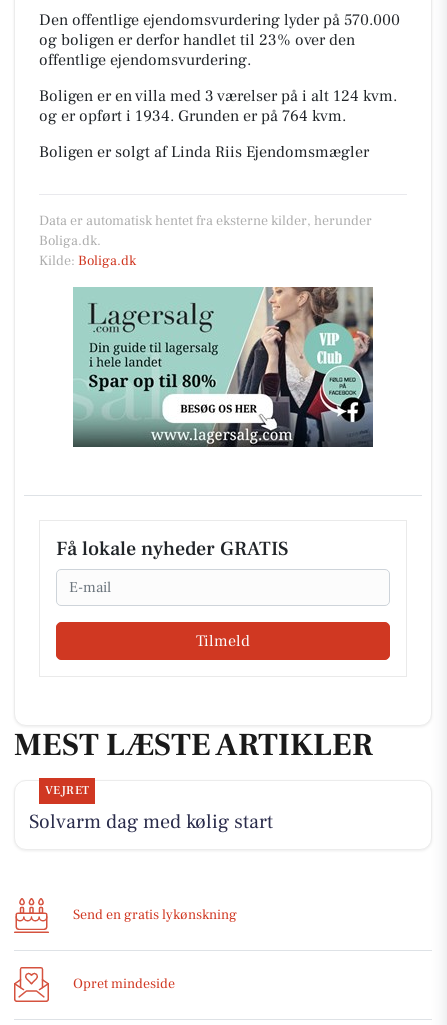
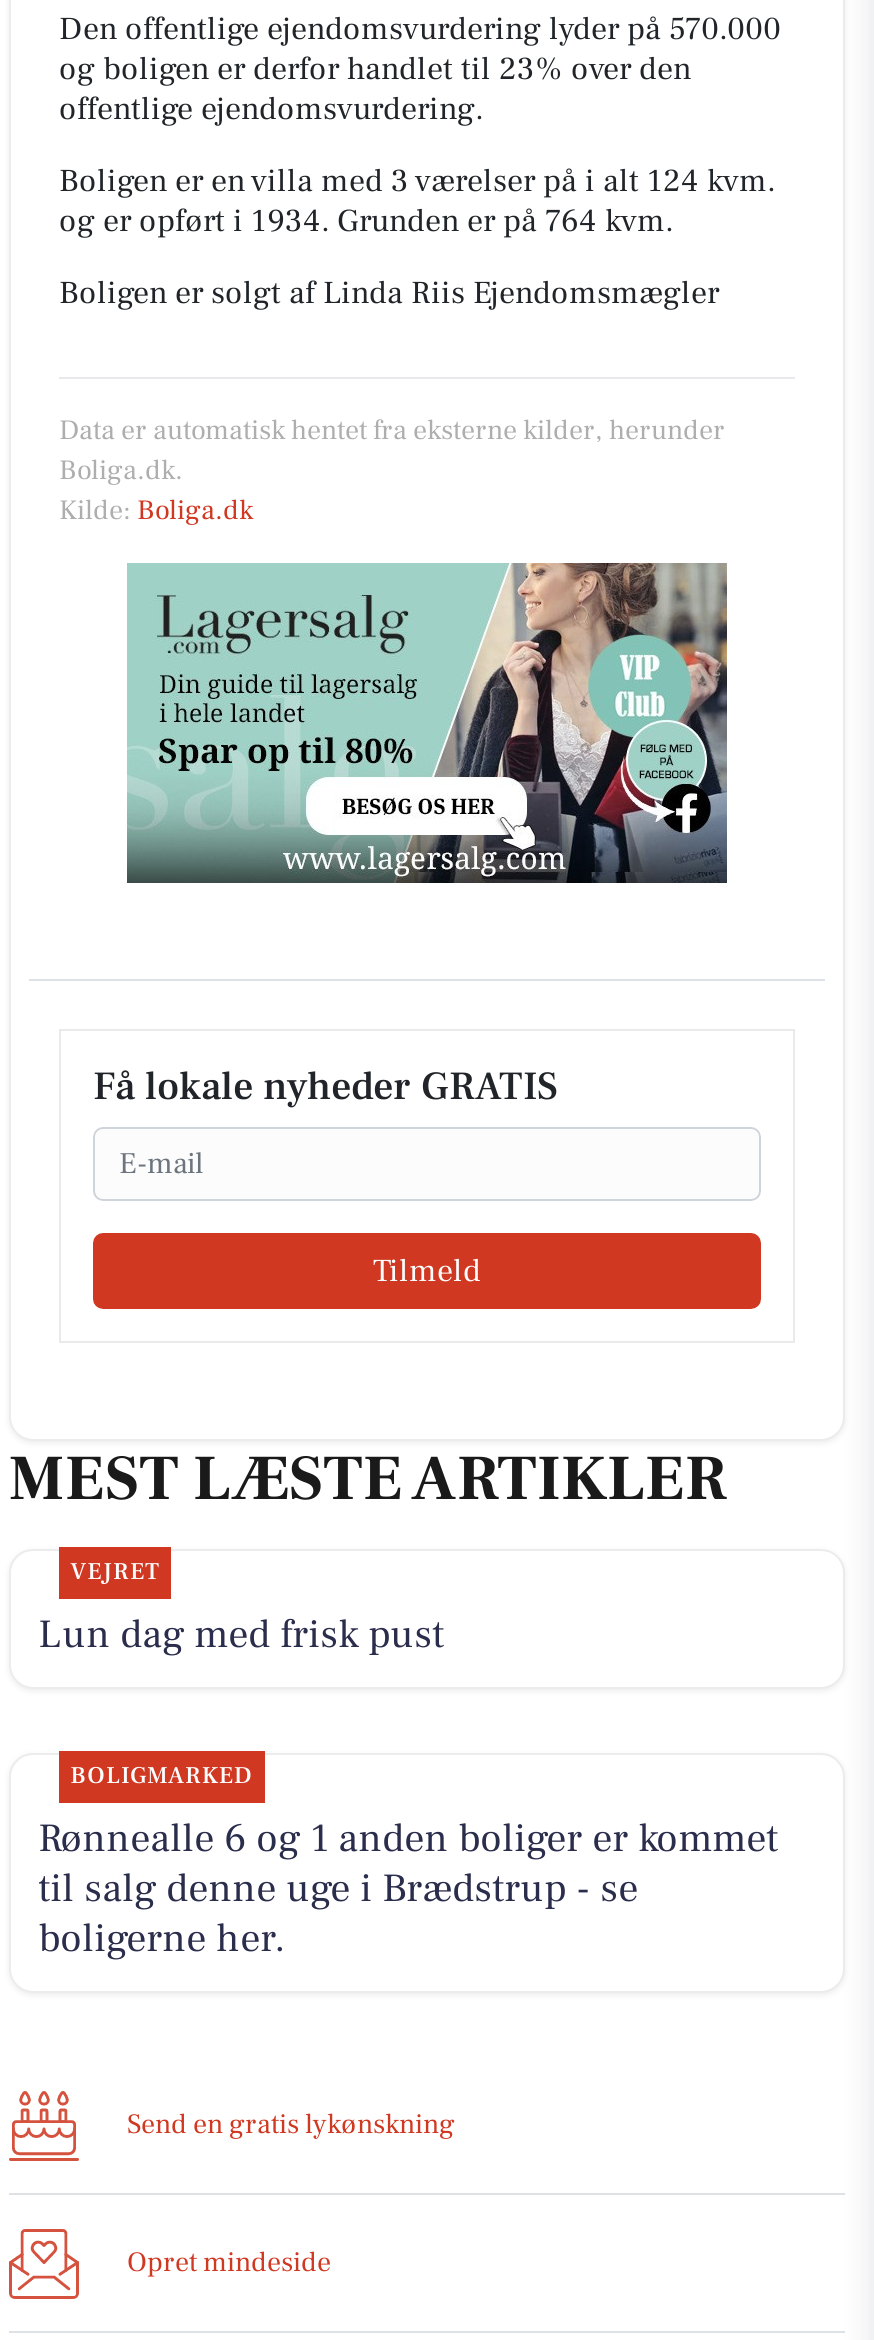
[29,809,273,835] Solvarm dag med kølig start -> [38,1608,778,1965] Lun dag med frisk pust | BOLIGMARKED | Rønnealle 6 og 1 anden boliger er kommet | til salg denne uge i Brædstrup - se | boligerne her.

